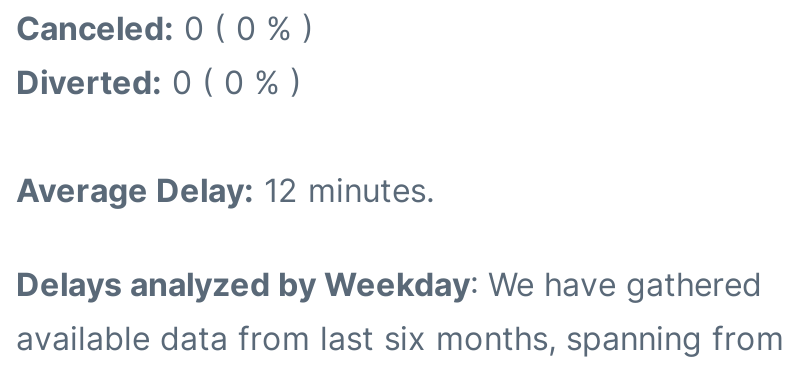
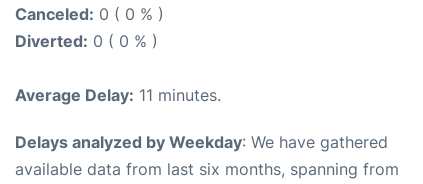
[16,170,434,210] Average Delay: 12 minutes. -> [15,85,221,105] Average Delay: 11 minutes.

